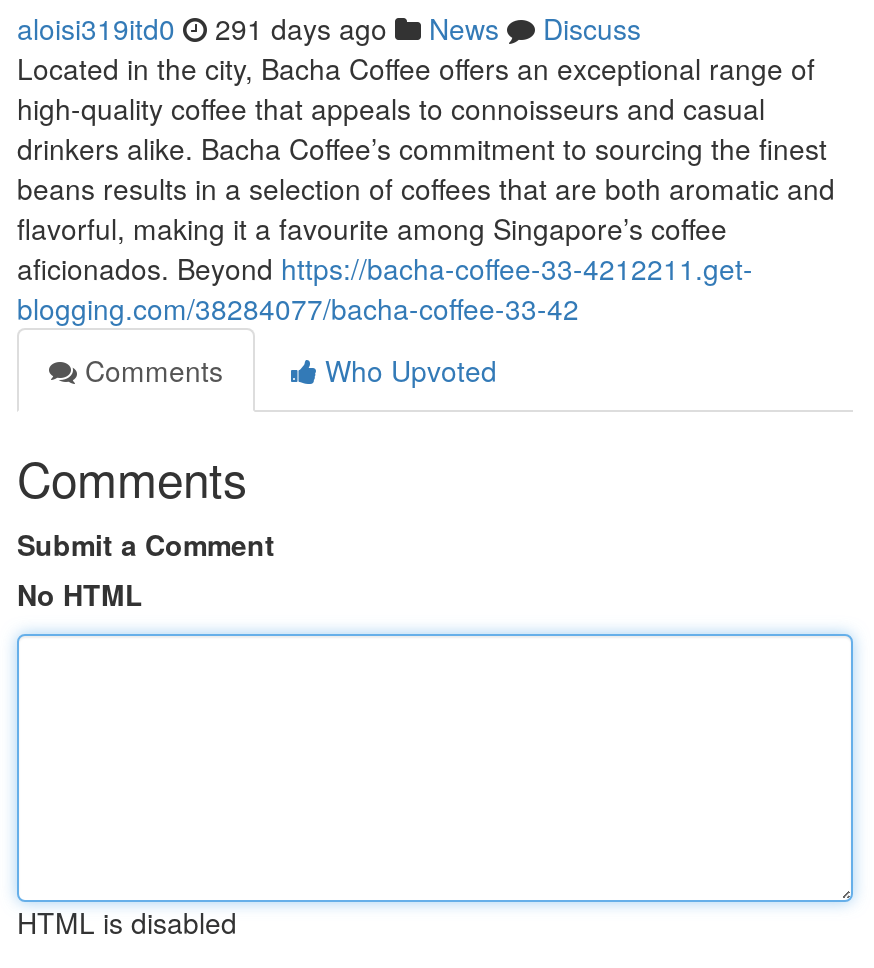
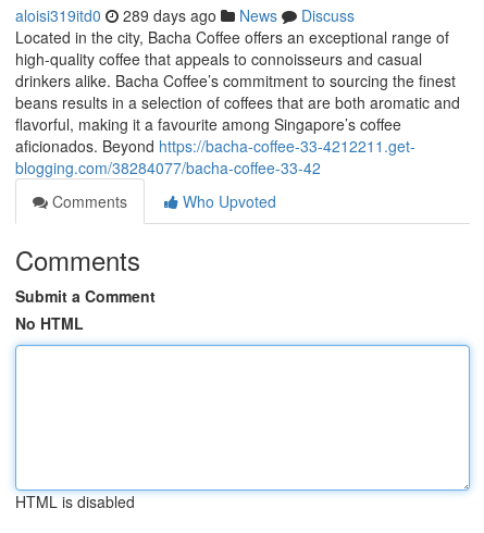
[17,8,641,48] aloisi319itd0 291 days ago News Discuss -> [15,4,355,26] aloisi319itd0 289 days ago News Discuss

